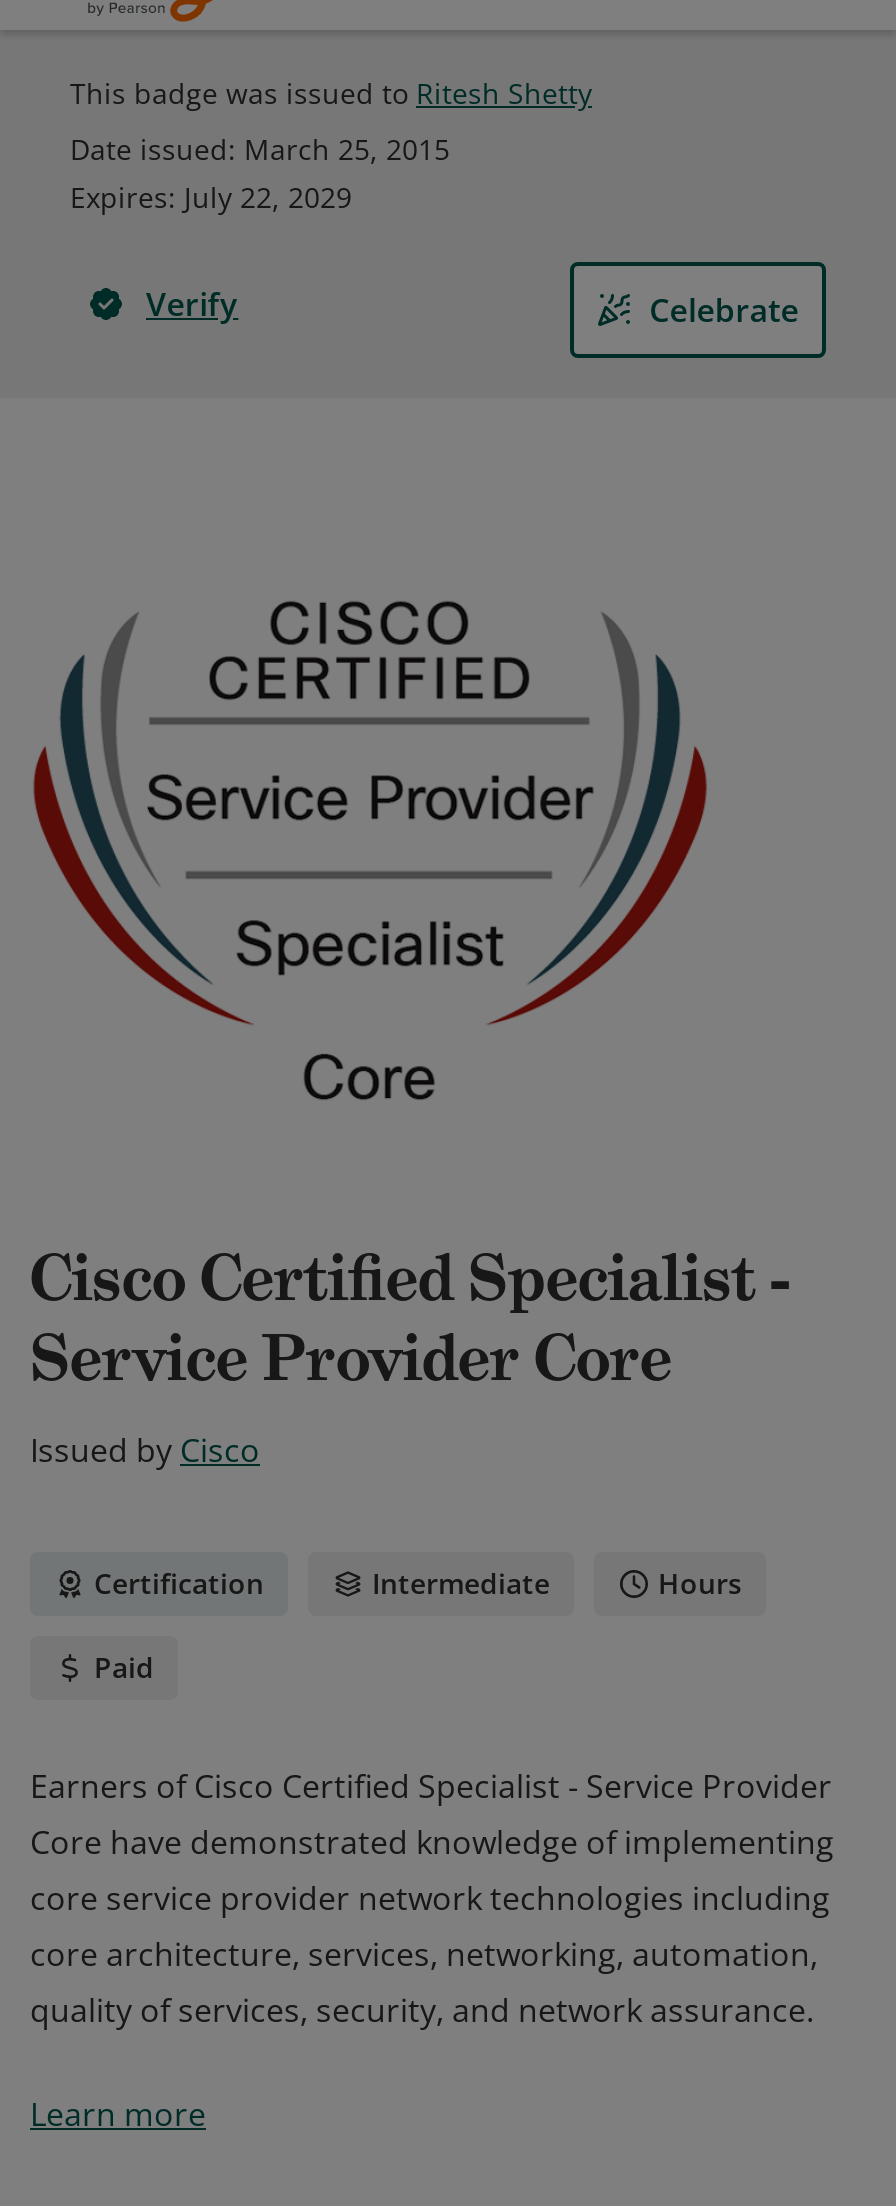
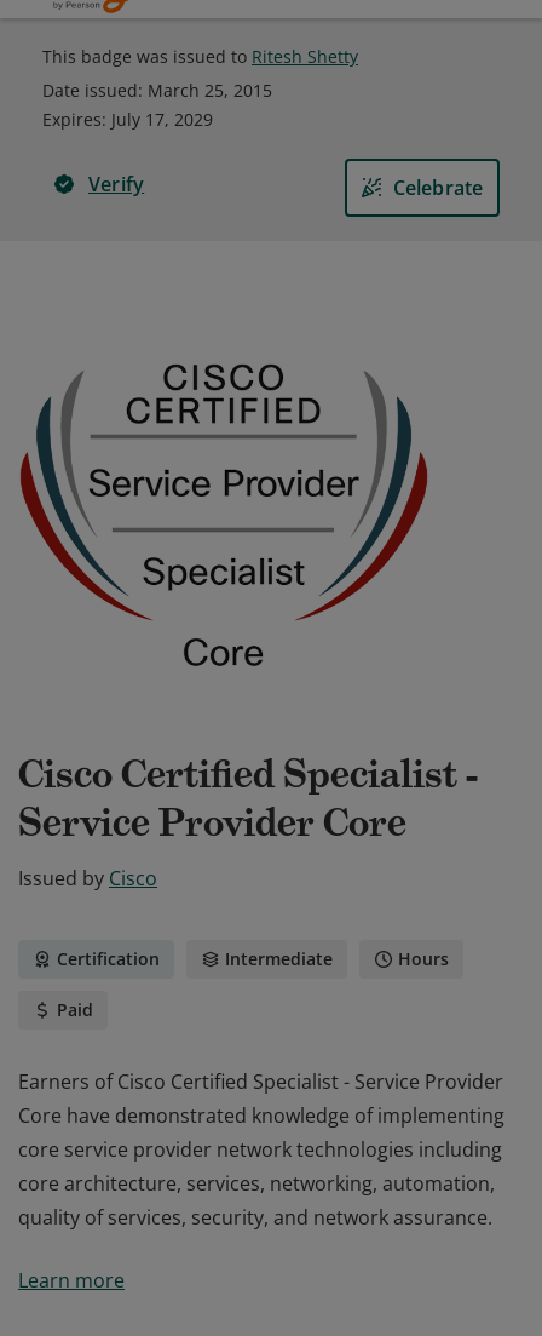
[70,178,352,216] Expires: July 22, 2029 -> [42,108,213,131] Expires: July 17, 2029

